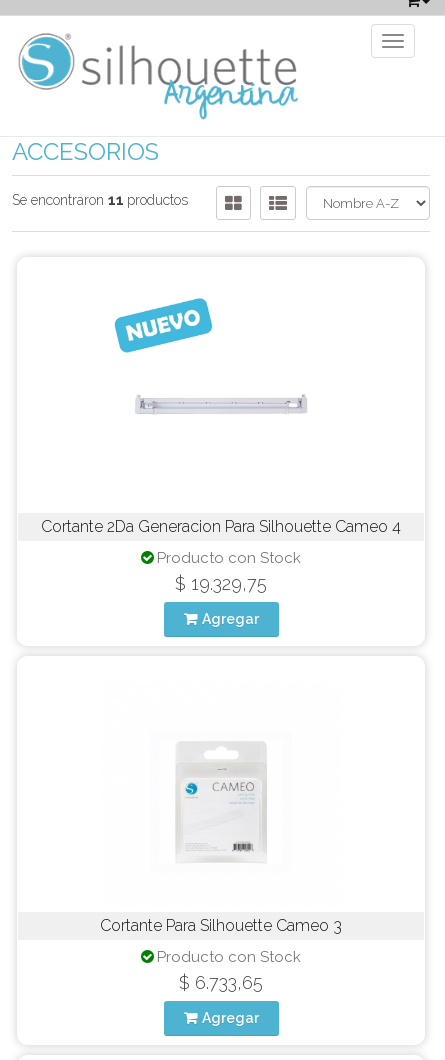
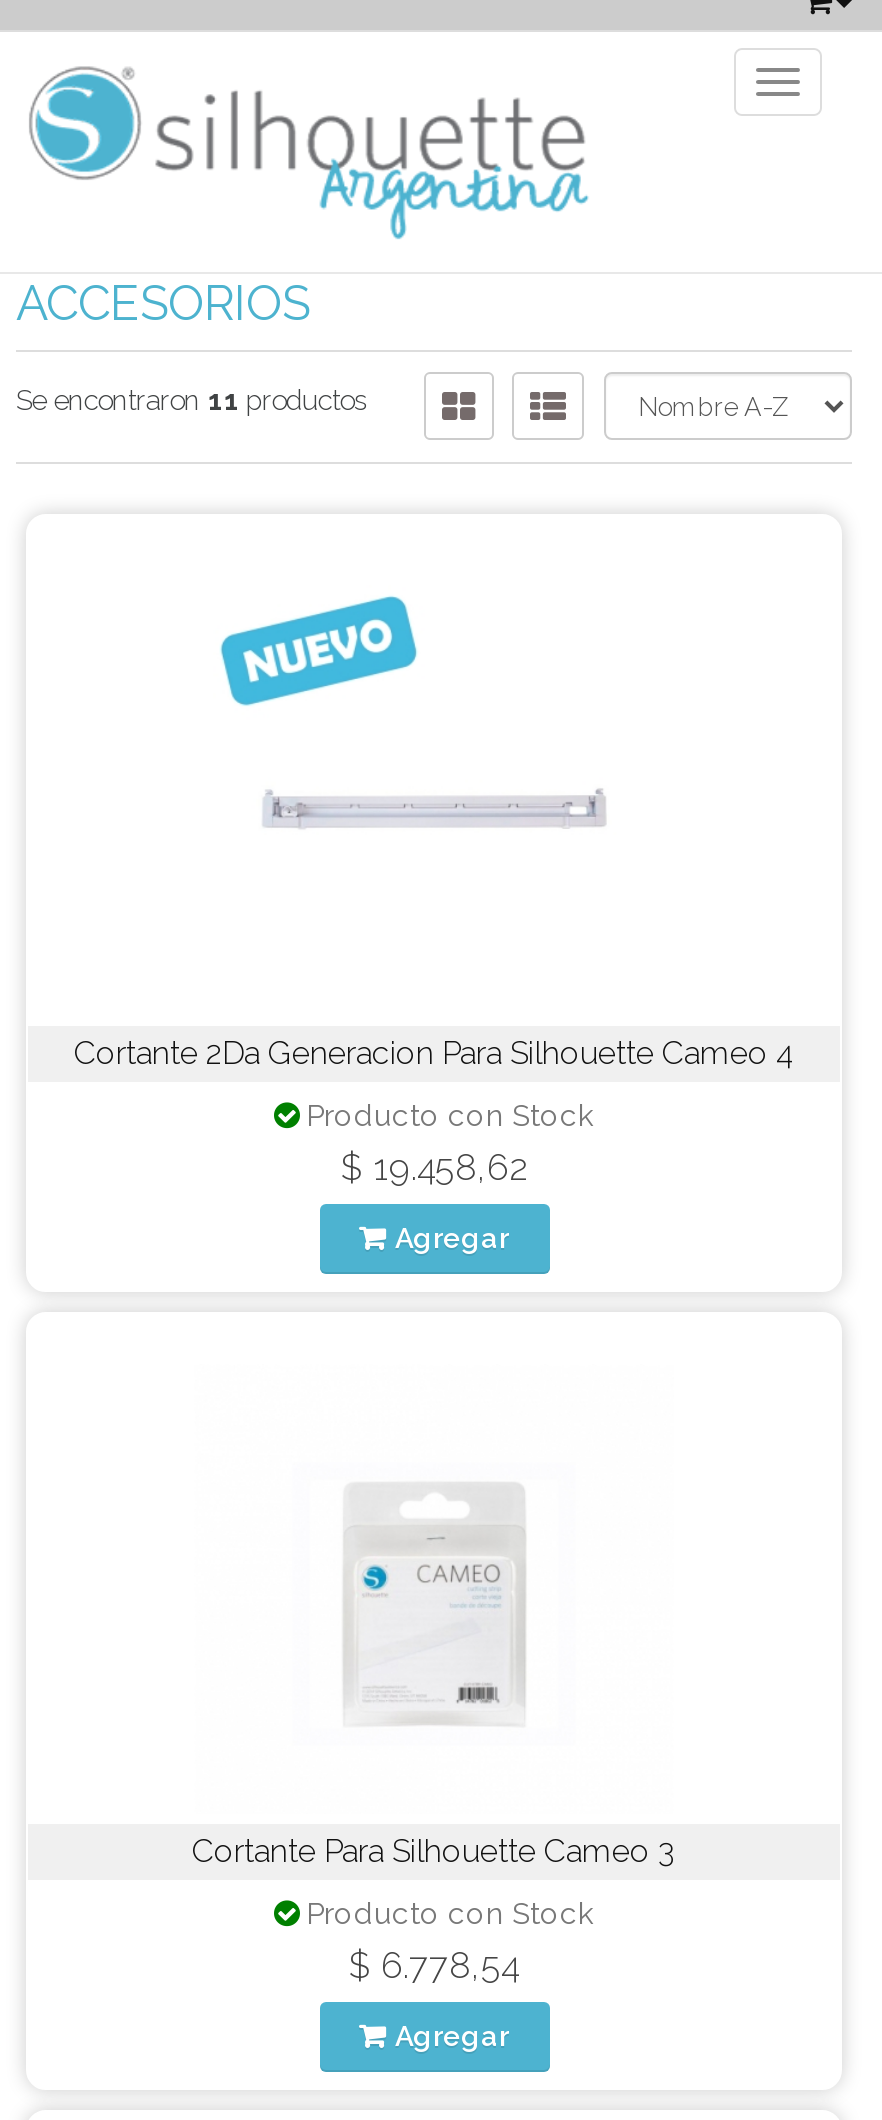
[175,573,267,594] $ 19.329,75 -> [341,1146,527,1188] $ 19.458,62
[179,972,263,993] $ 6.733,65 -> [349,1944,519,1986] $ 6.778,54

